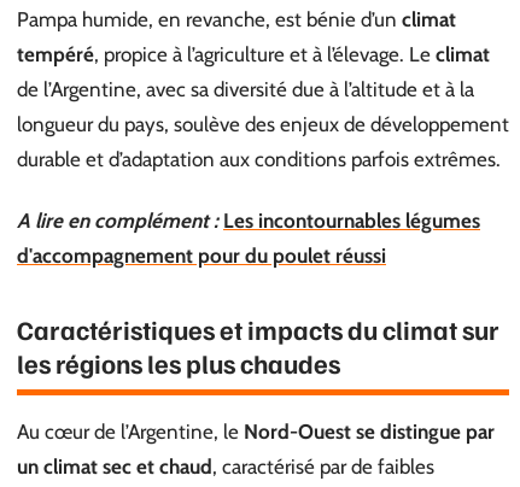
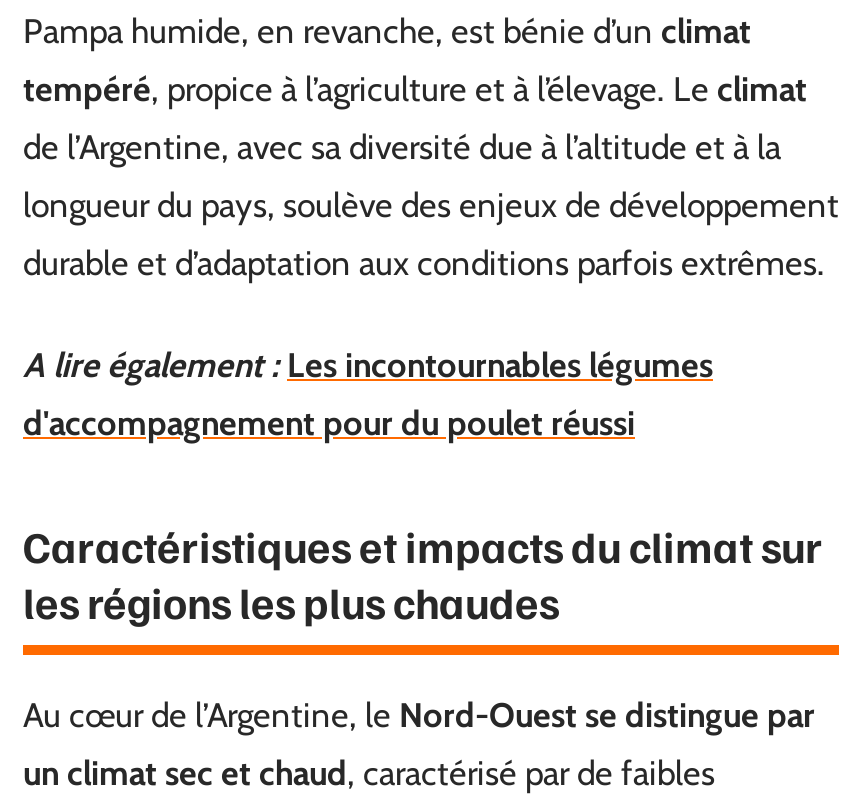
[17,209,480,233] A lire en complément : Les incontournables légumes -> [23,345,713,385] A lire également : Les incontournables légumes

